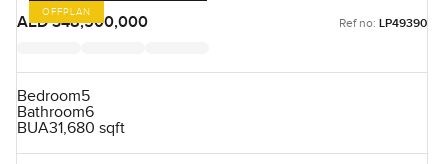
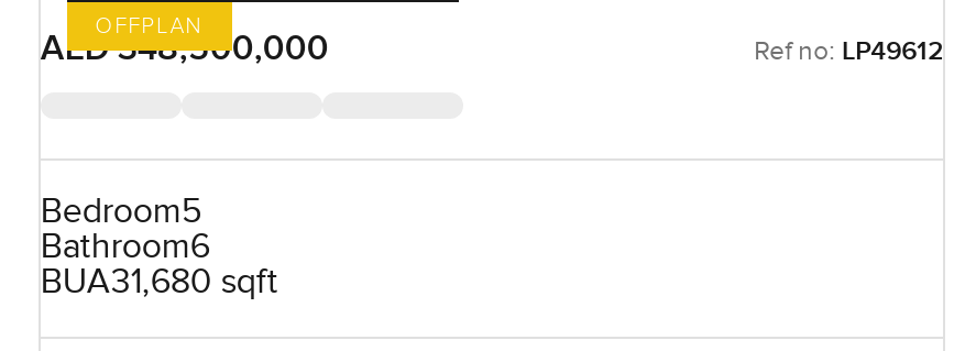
[339,16,427,31] Ref no: LP49390 -> [754,35,943,68] Ref no: LP49612

